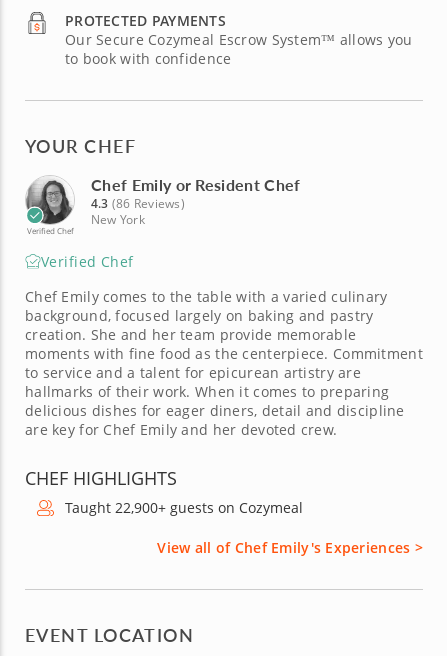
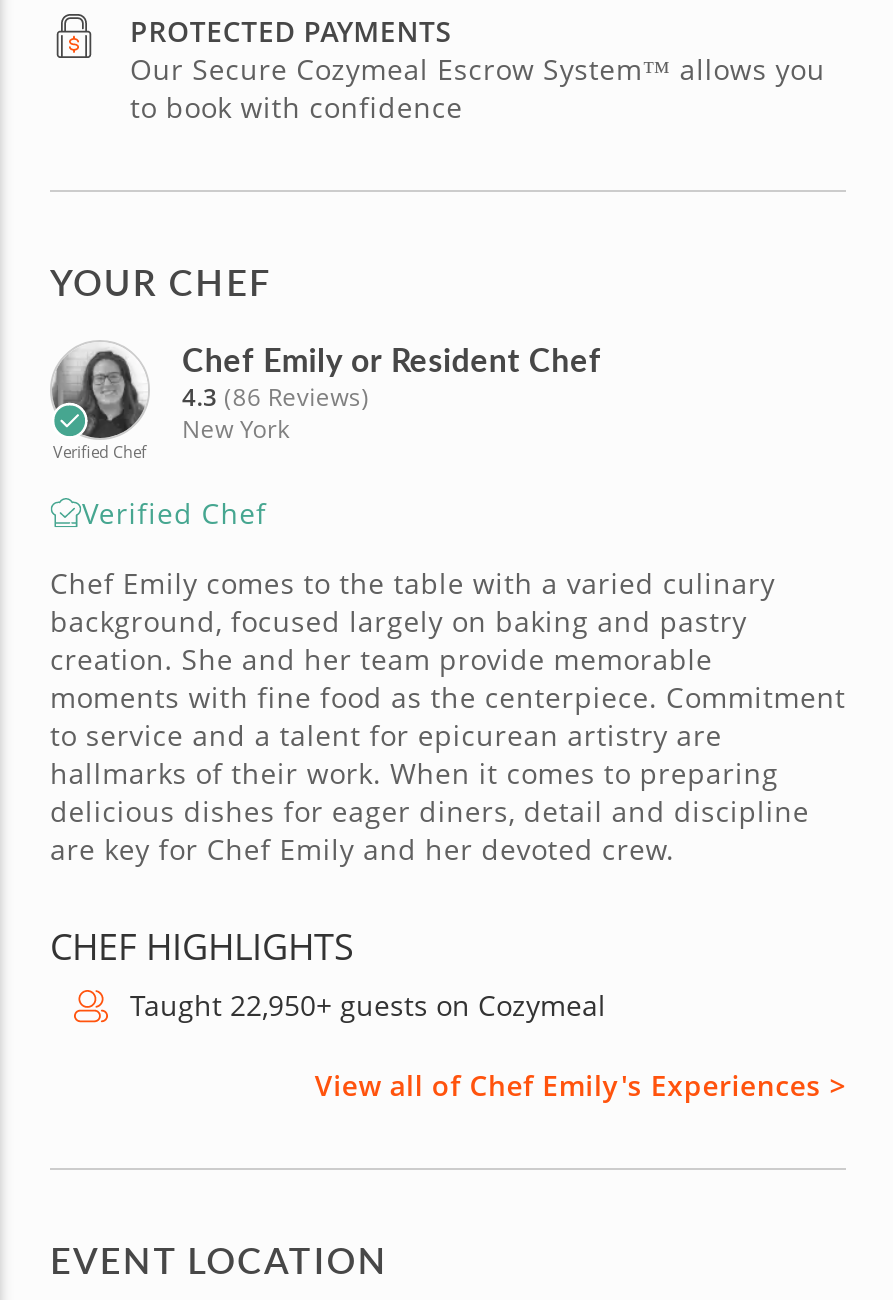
[65,498,303,517] Taught 22,900+ guests on Cozymeal -> [130,986,606,1024] Taught 22,950+ guests on Cozymeal

